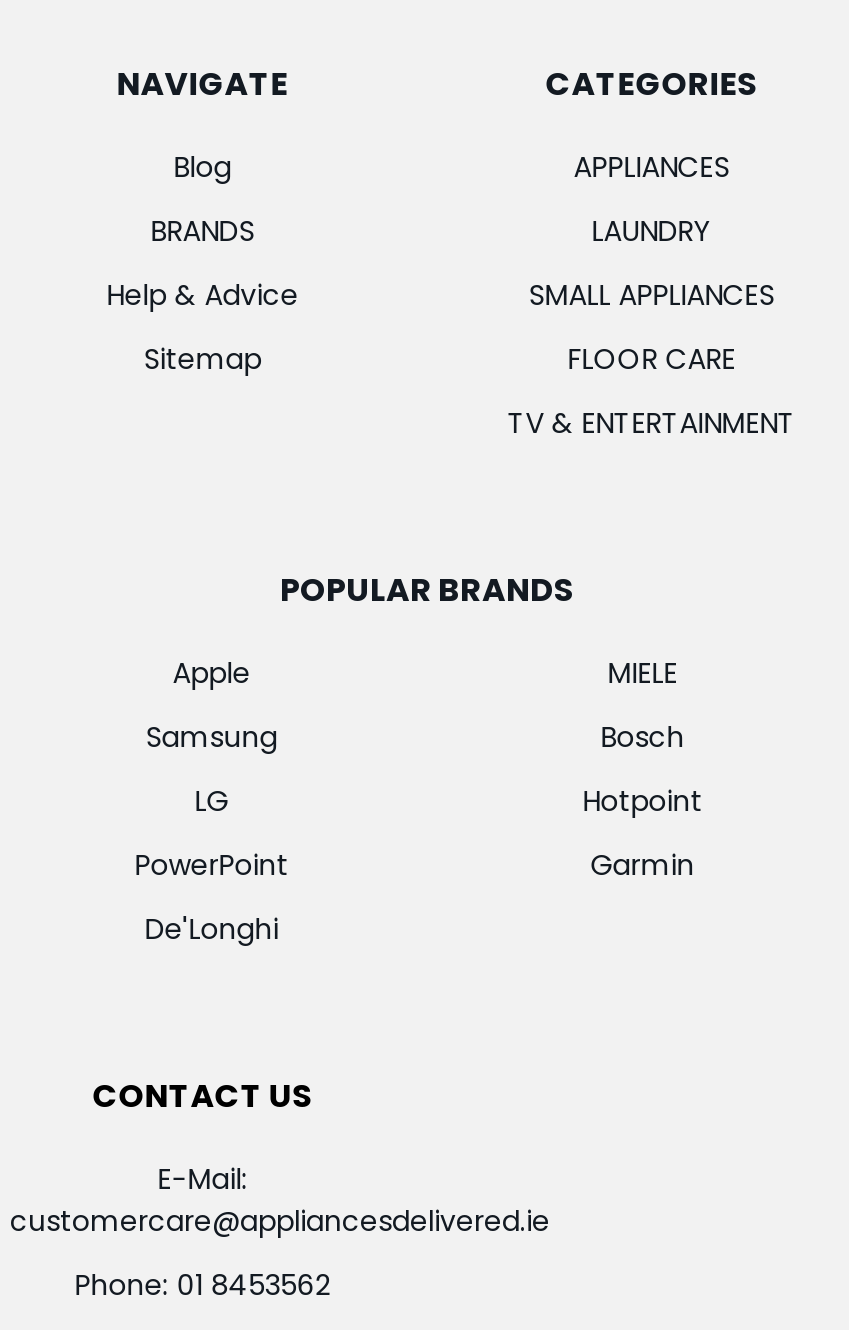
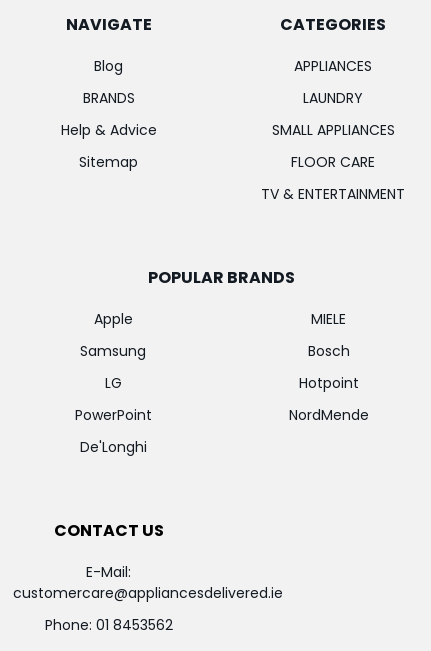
[591,845,695,885] Garmin -> [289,405,369,425] NordMende

